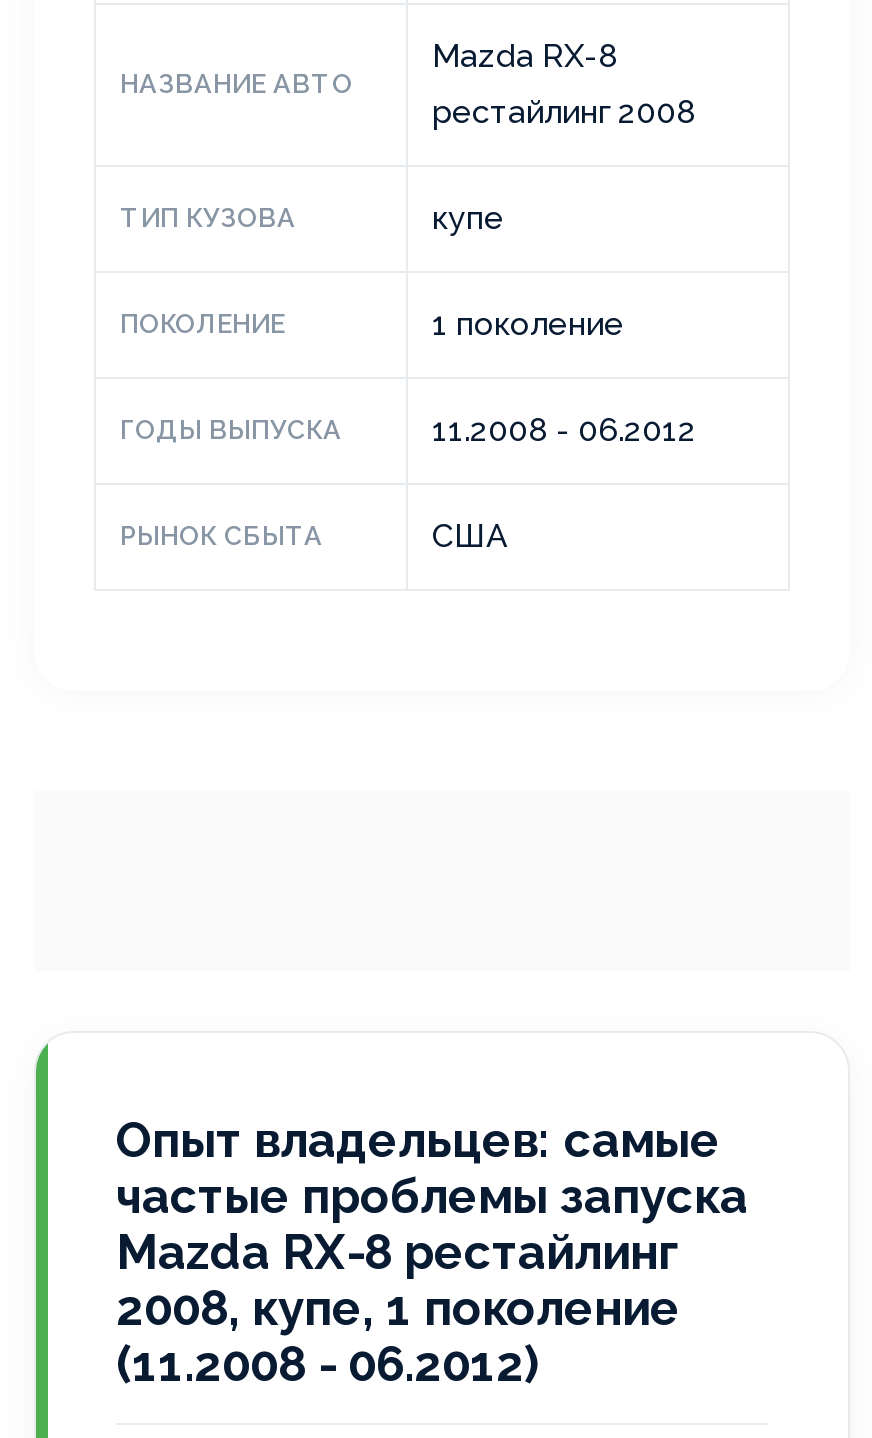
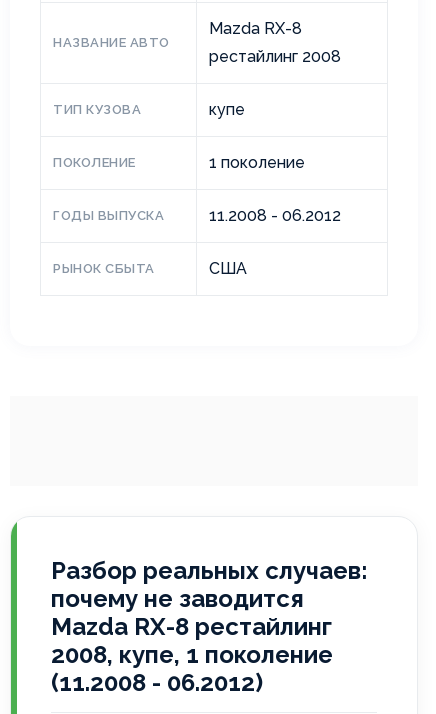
[116,1111,748,1225] Опыт владельцев: самые | частые проблемы запуска -> [51,556,368,613] Разбор реальных случаев: | почему не заводится

